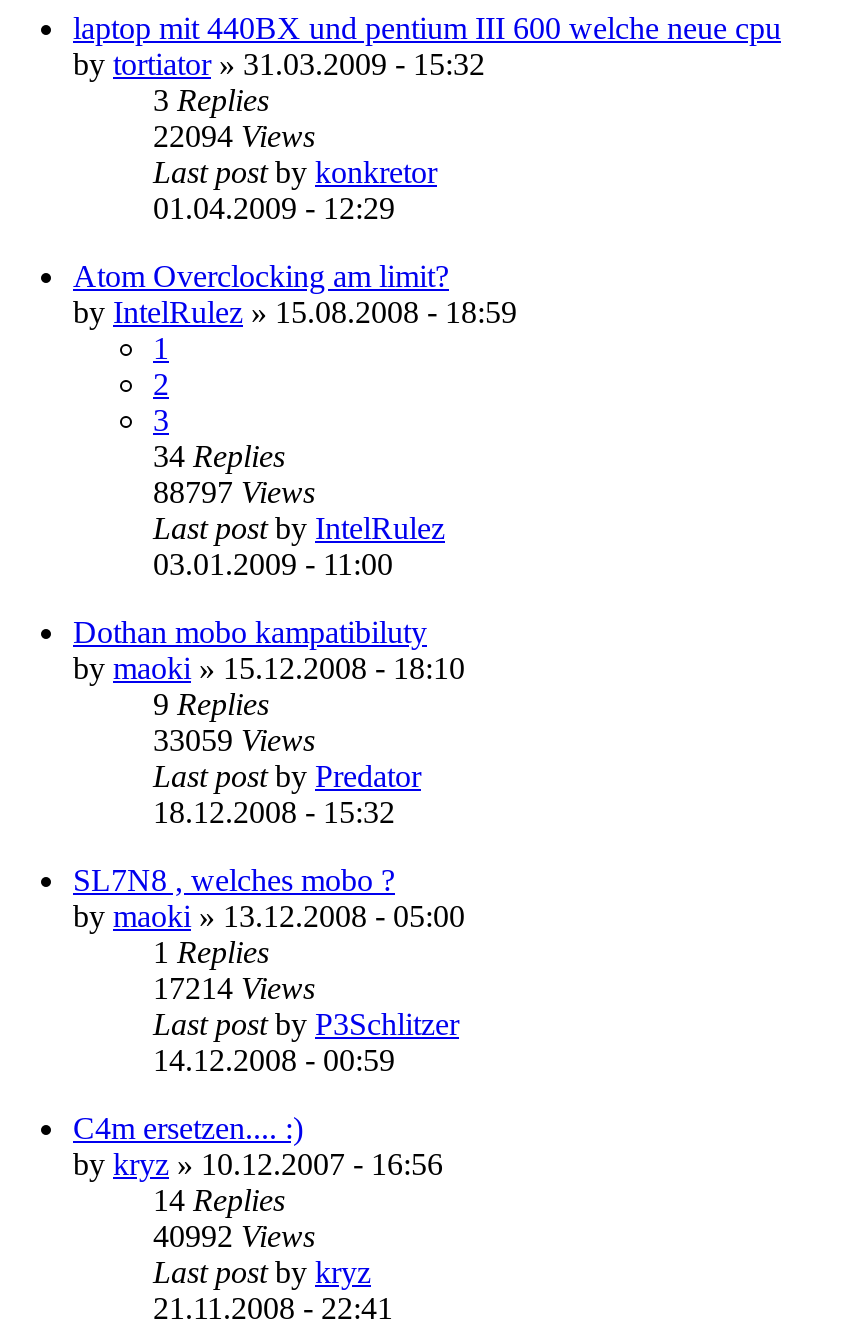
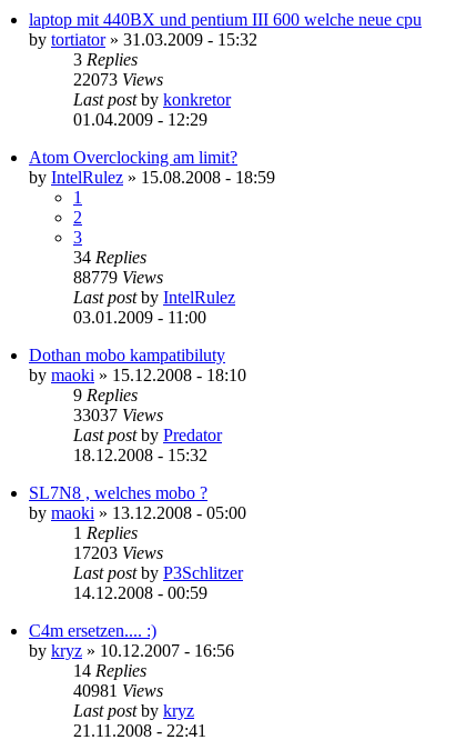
[153,119,315,153] 22094 Views -> [73,70,163,89] 22073 Views
[153,475,315,509] 88797 Views -> [73,268,163,287] 88779 Views
[153,723,315,757] 33059 Views -> [73,405,163,424] 33037 Views
[153,971,315,1005] 17214 Views -> [73,543,163,562] 17203 Views
[153,1219,315,1253] 40992 Views -> [73,681,163,700] 40981 Views

